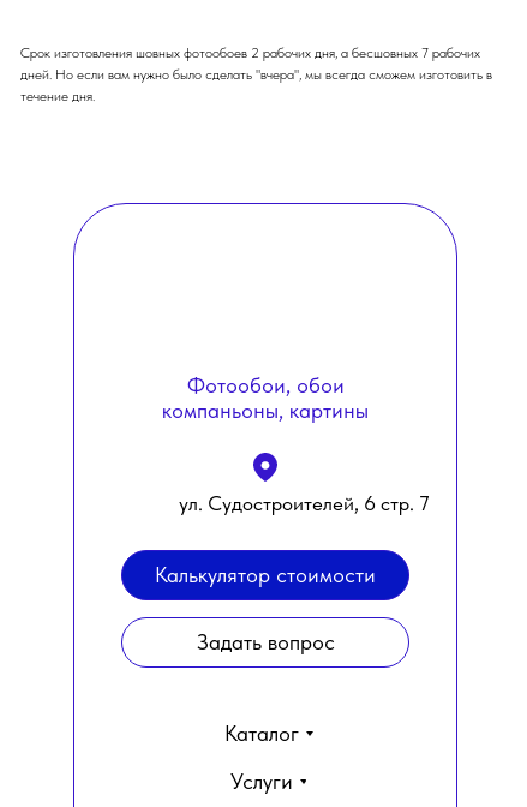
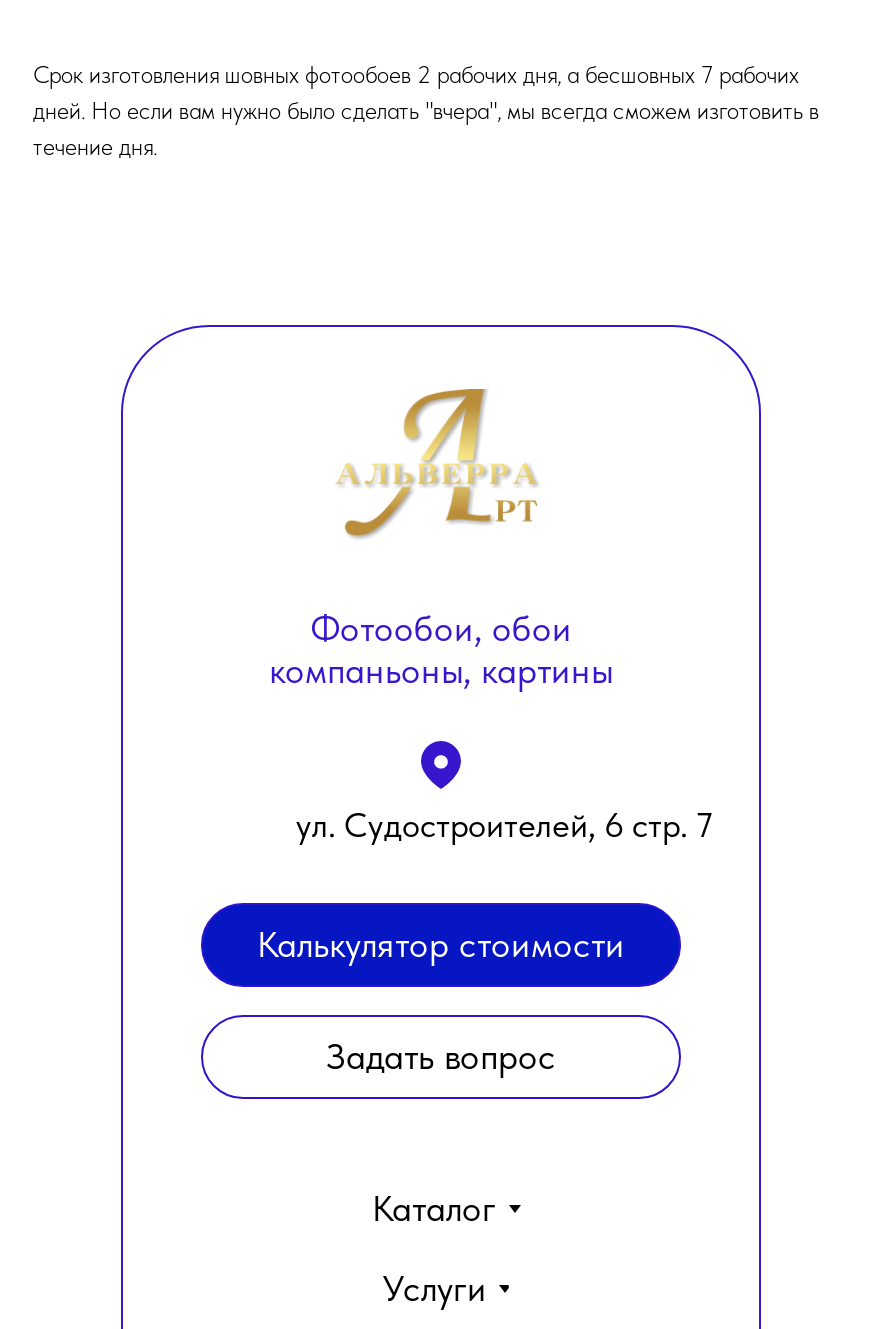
none -> [337,387,537,539] [image]

